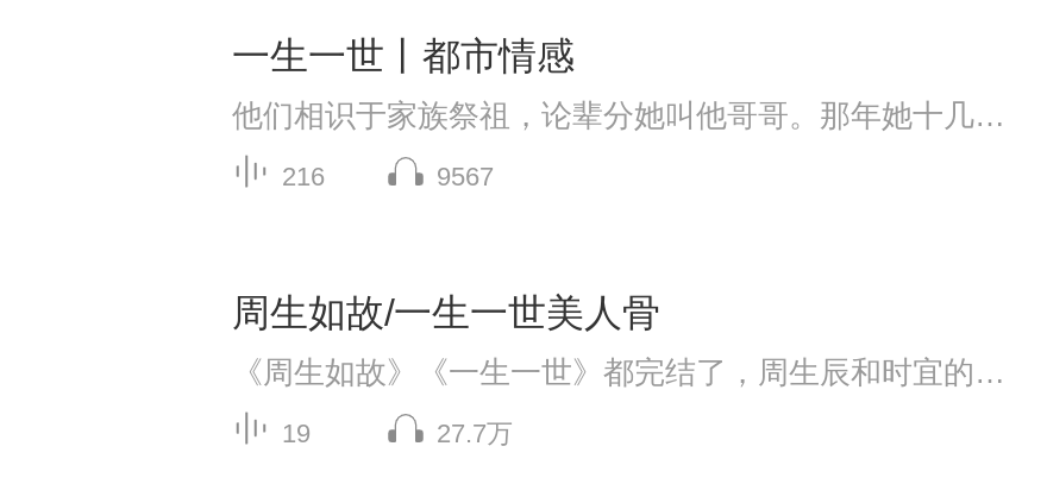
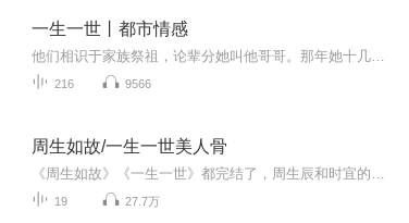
[437,161,494,190] 9567 -> [125,77,151,90] 9566

